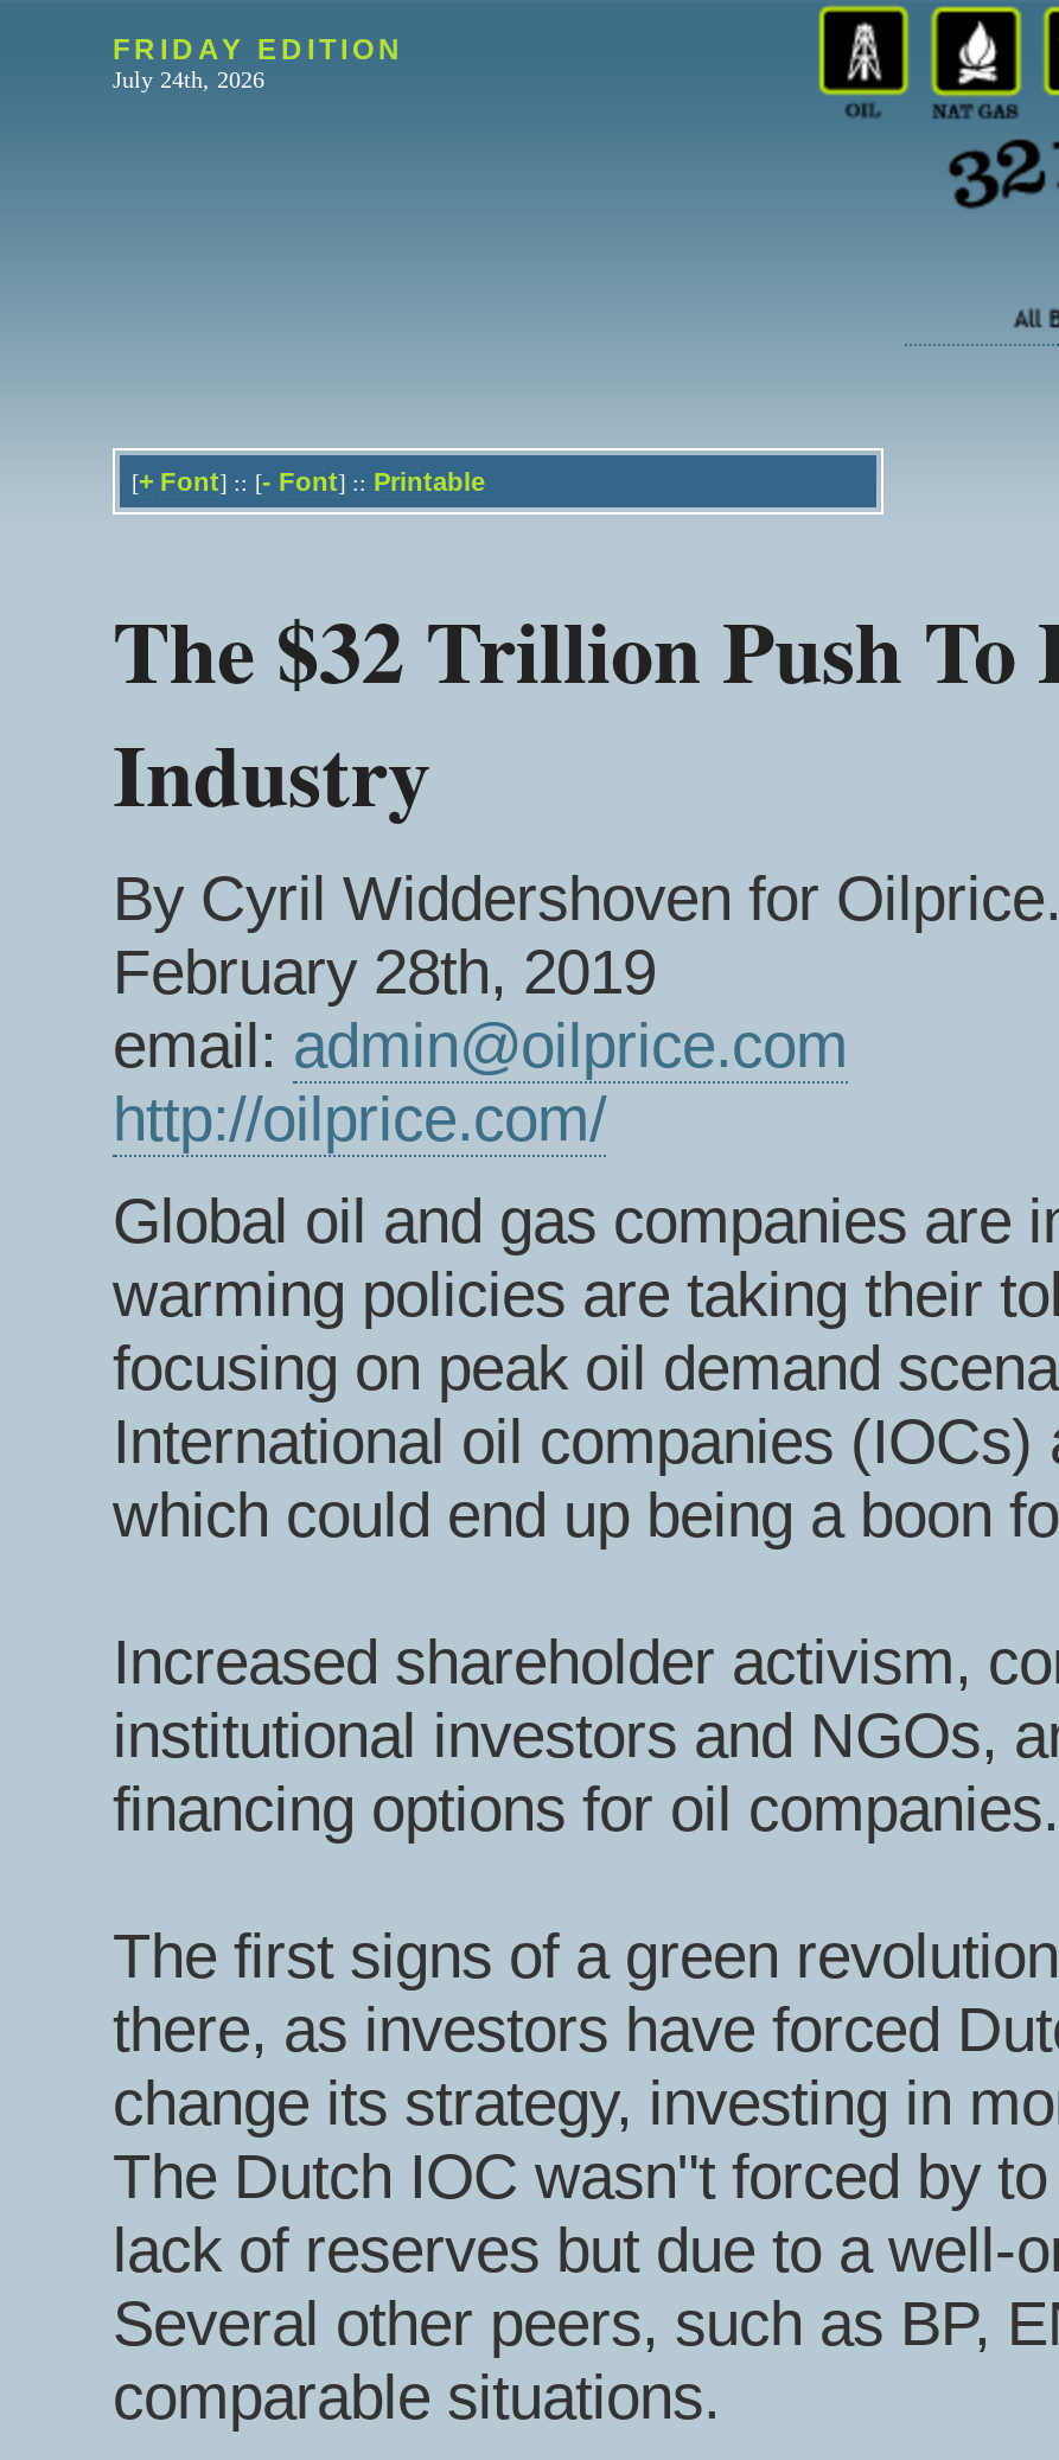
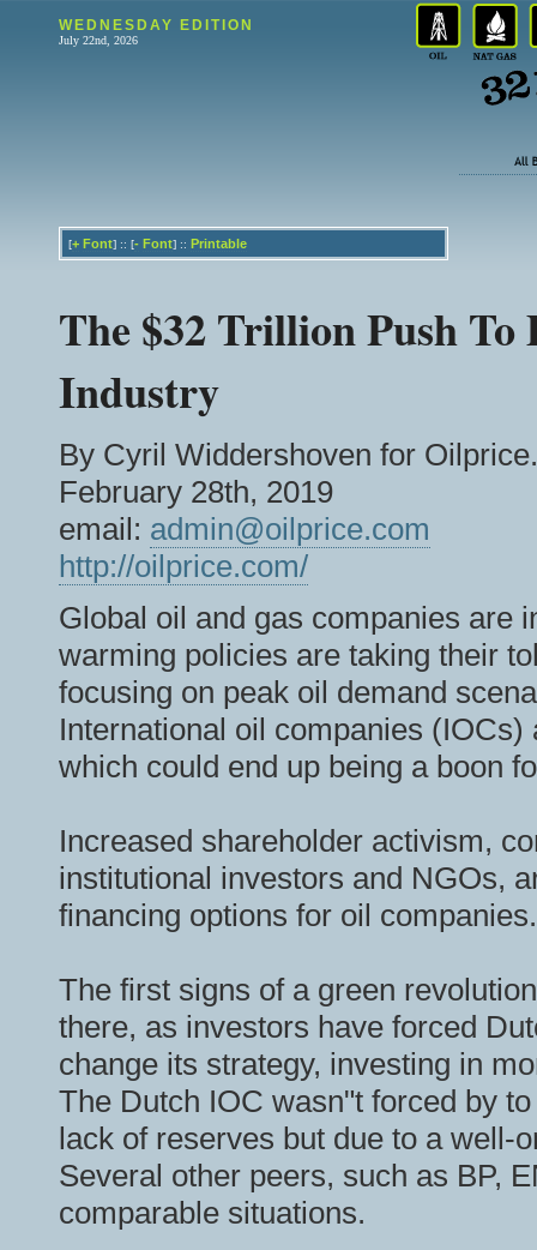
[113,33,404,66] FRIDAY EDITION -> [59,17,254,34] WEDNESDAY EDITION
[113,66,264,92] July 24th, 2026 -> [59,34,138,47] July 22nd, 2026

